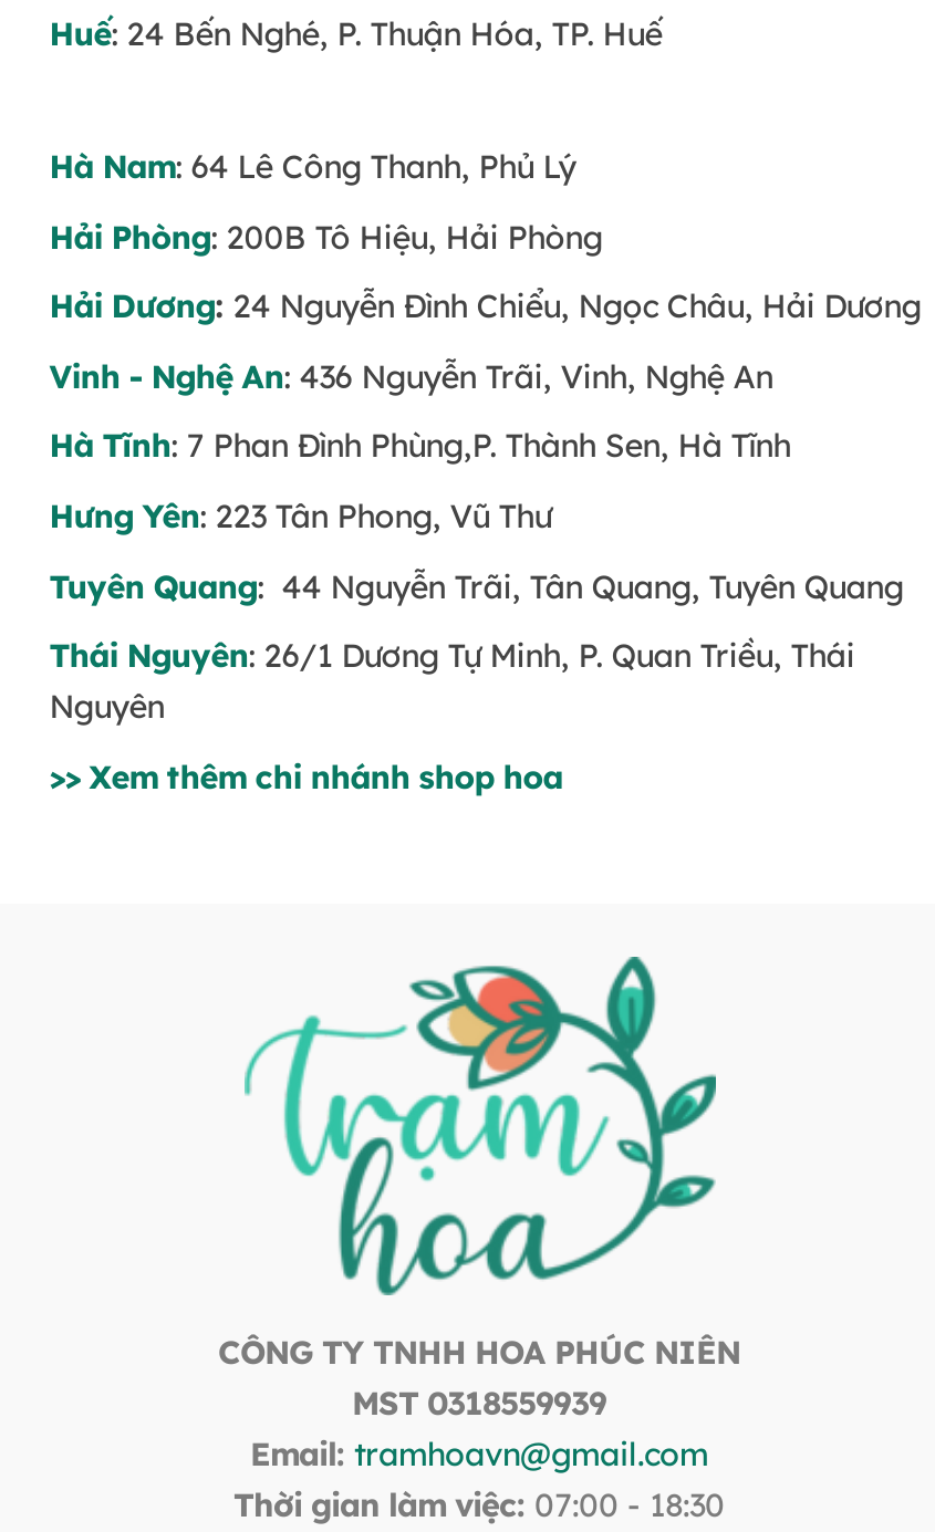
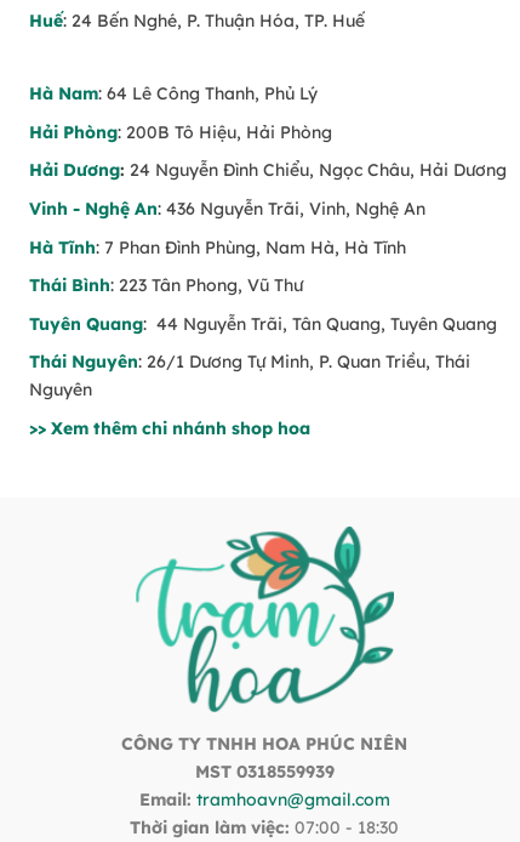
[49,427,790,467] Hà Tĩnh: 7 Phan Đình Phùng,P. Thành Sen, Hà Tĩnh -> [29,236,406,258] Hà Tĩnh: 7 Phan Đình Phùng, Nam Hà, Hà Tĩnh
[49,497,551,537] Hưng Yên: 223 Tân Phong, Vũ Thư -> [29,274,303,296] Thái Bình: 223 Tân Phong, Vũ Thư

